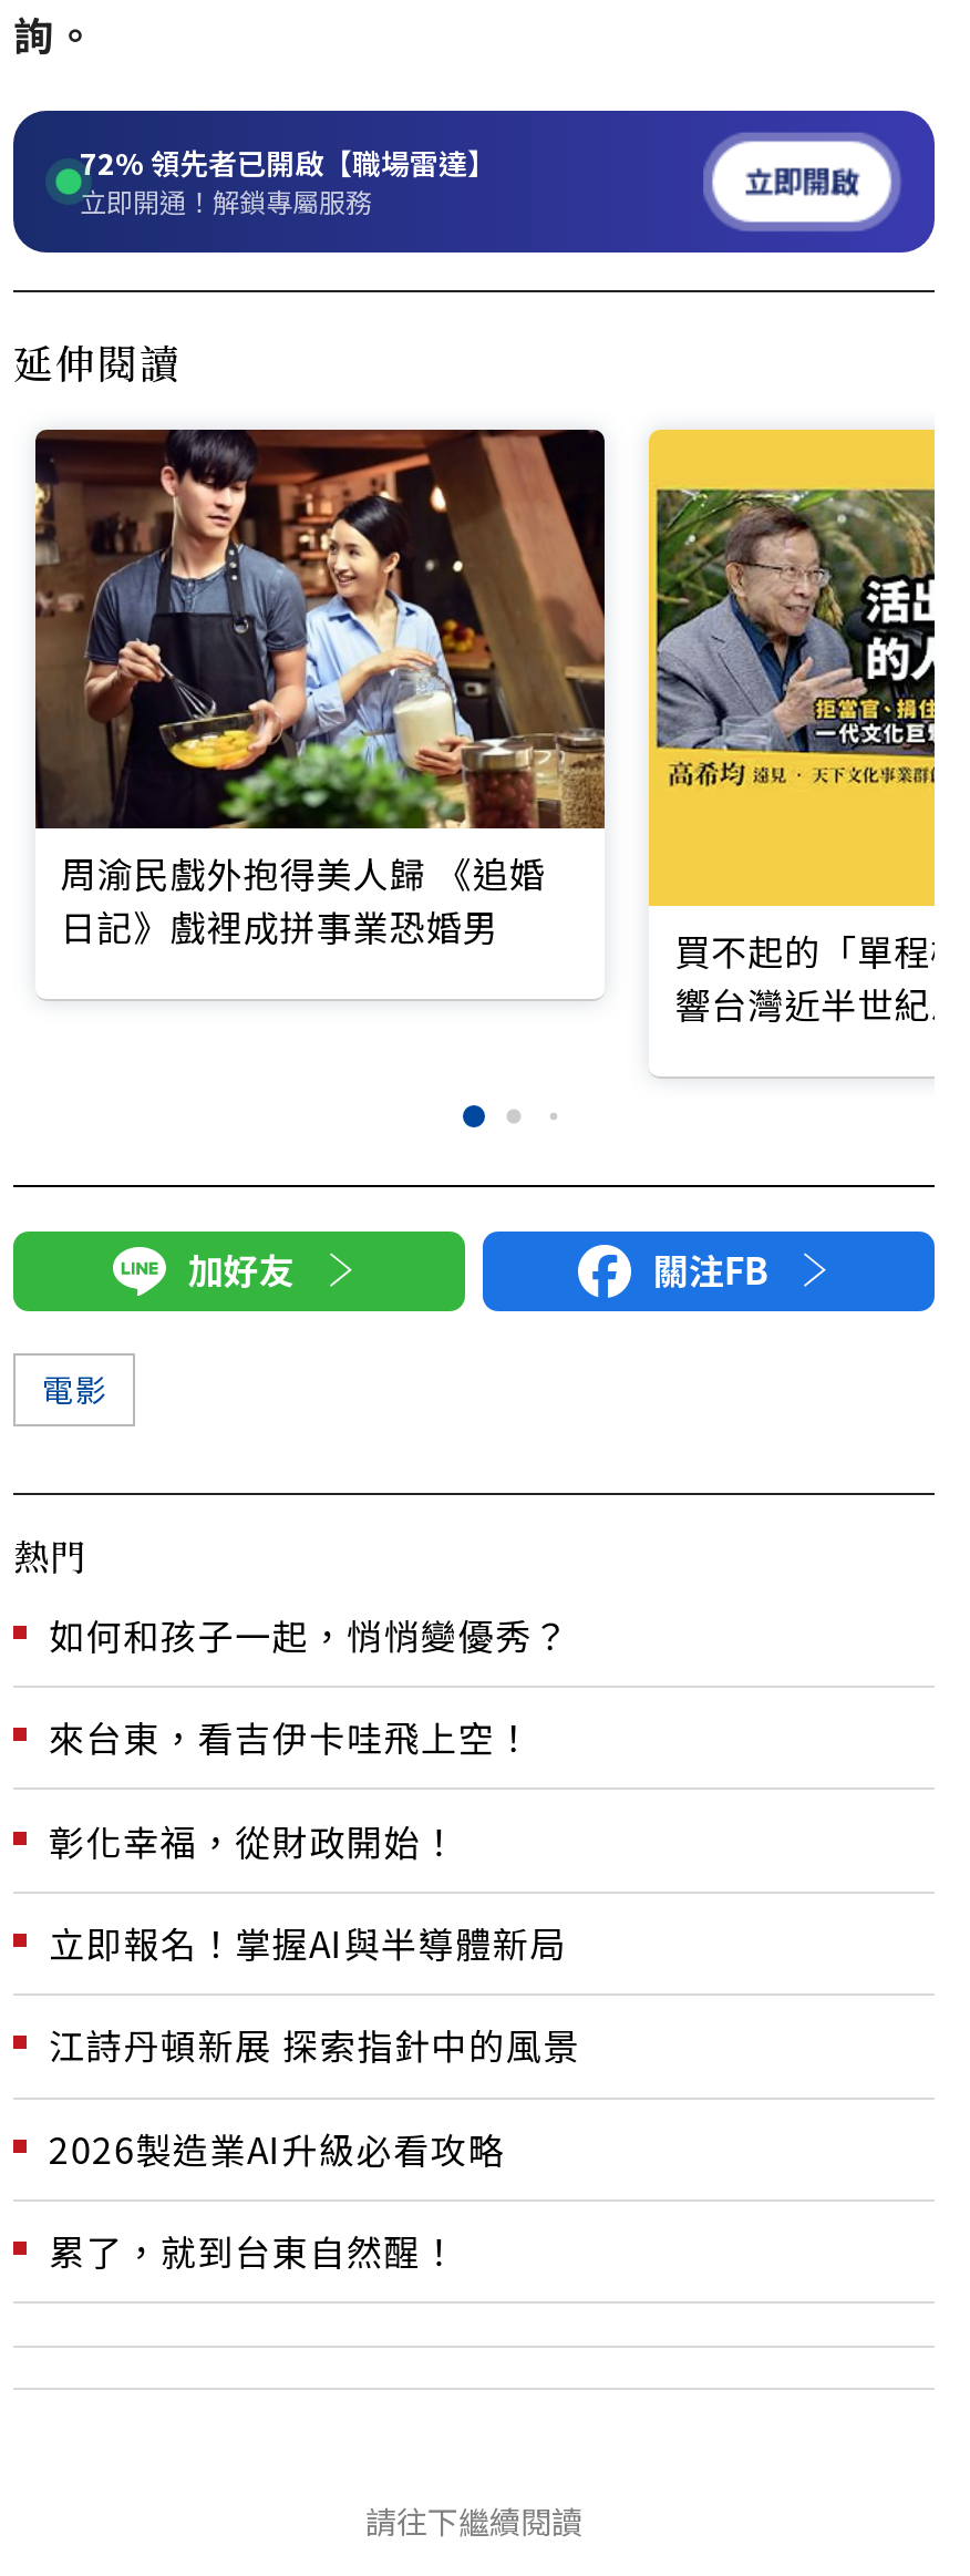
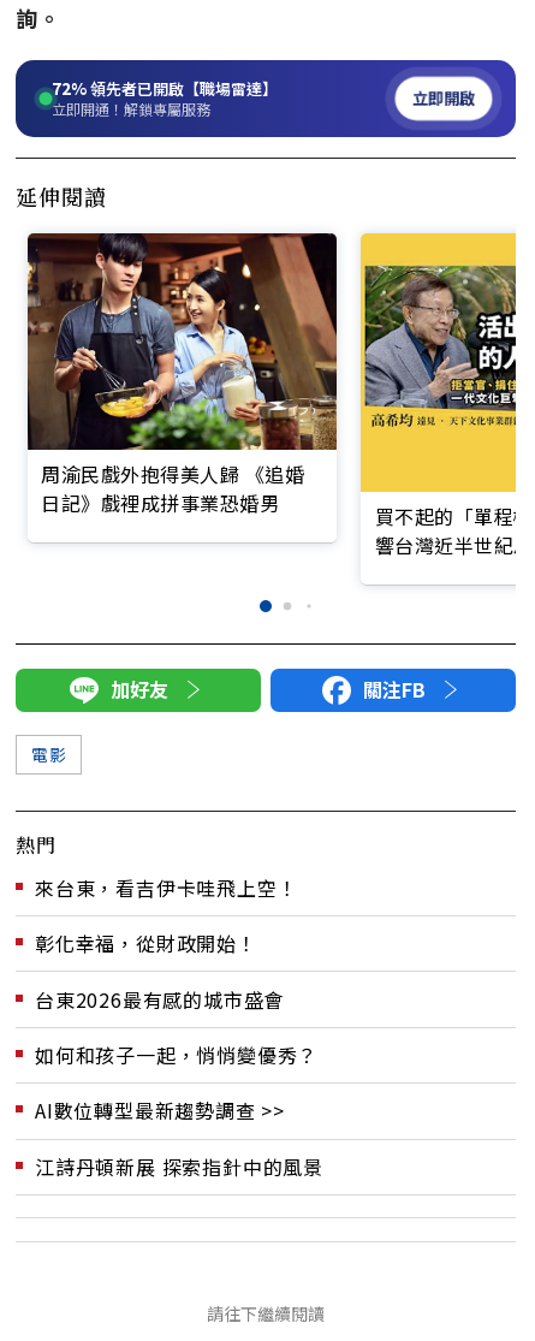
moved [49,1608,570,1661] -> [35,1040,318,1069]: 如何和孩子一起，悄悄變優秀？
[49,1916,567,1969] 立即報名！掌握AI與半導體新局 -> [35,985,285,1125] 台東2026最有感的城市盛會 | AI數位轉型最新趨勢調查 >>
moved [49,2018,580,2072] -> [35,1152,323,1181]: 江詩丹頓新展 探索指針中的風景
[49,2121,505,2277] 2026製造業AI升級必看攻略 | 累了，就到台東自然醒！ -> none

